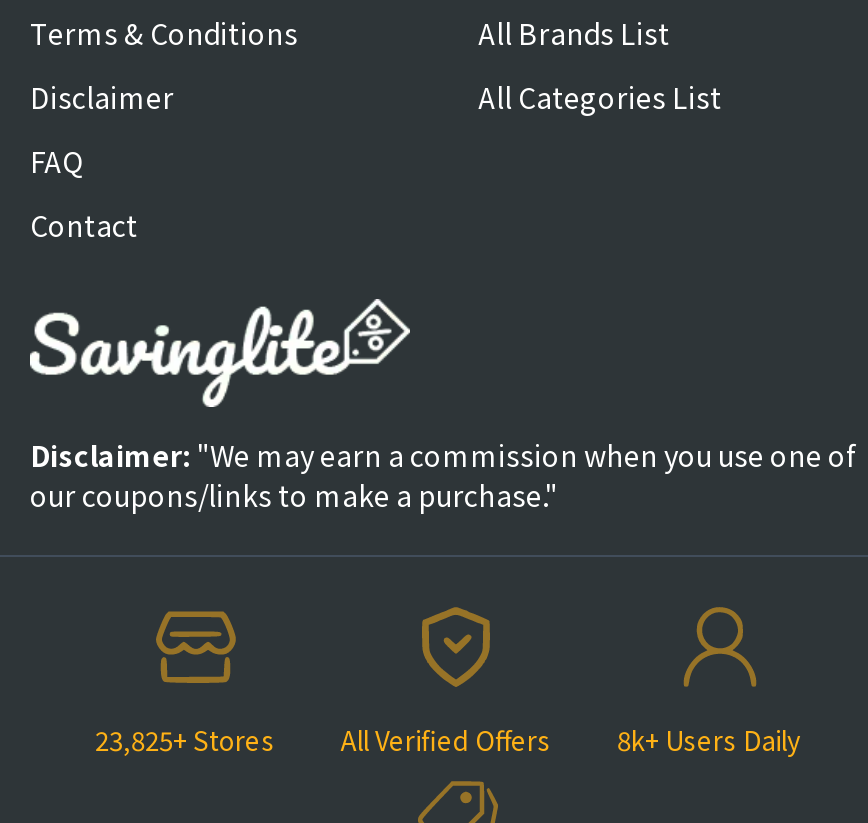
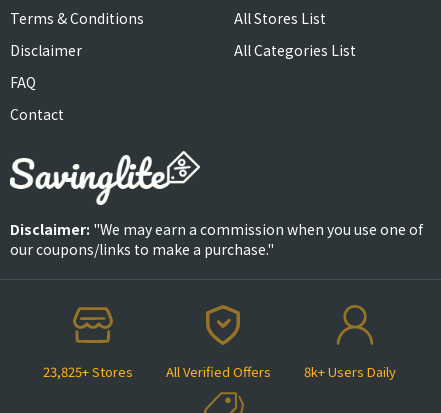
[478,12,670,52] All Brands List -> [234,7,326,27] All Stores List

